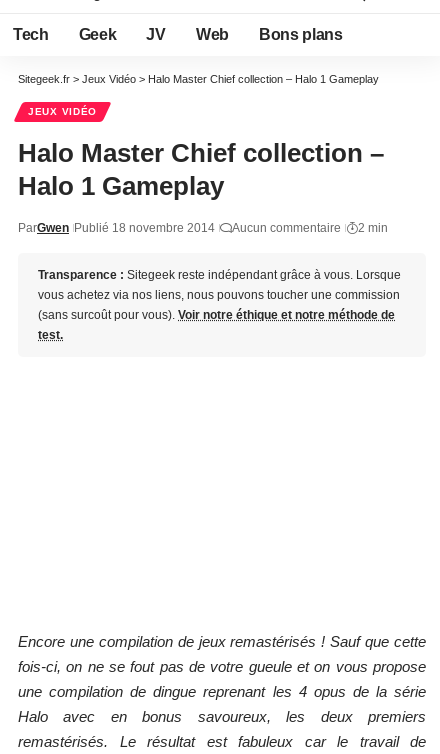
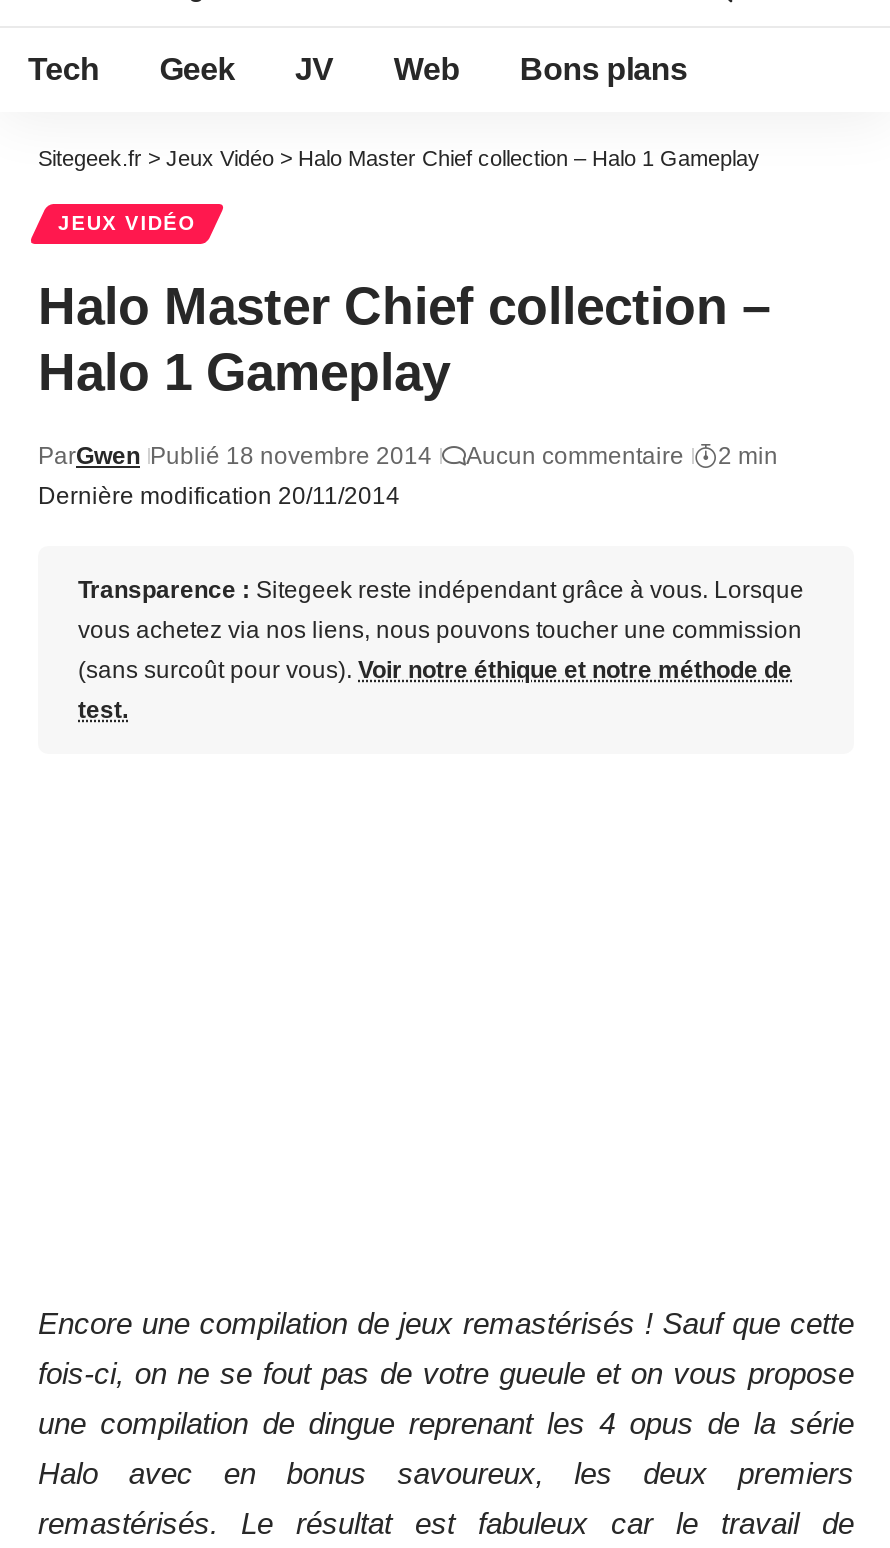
none -> [38,482,400,510] Dernière modification 20/11/2014

